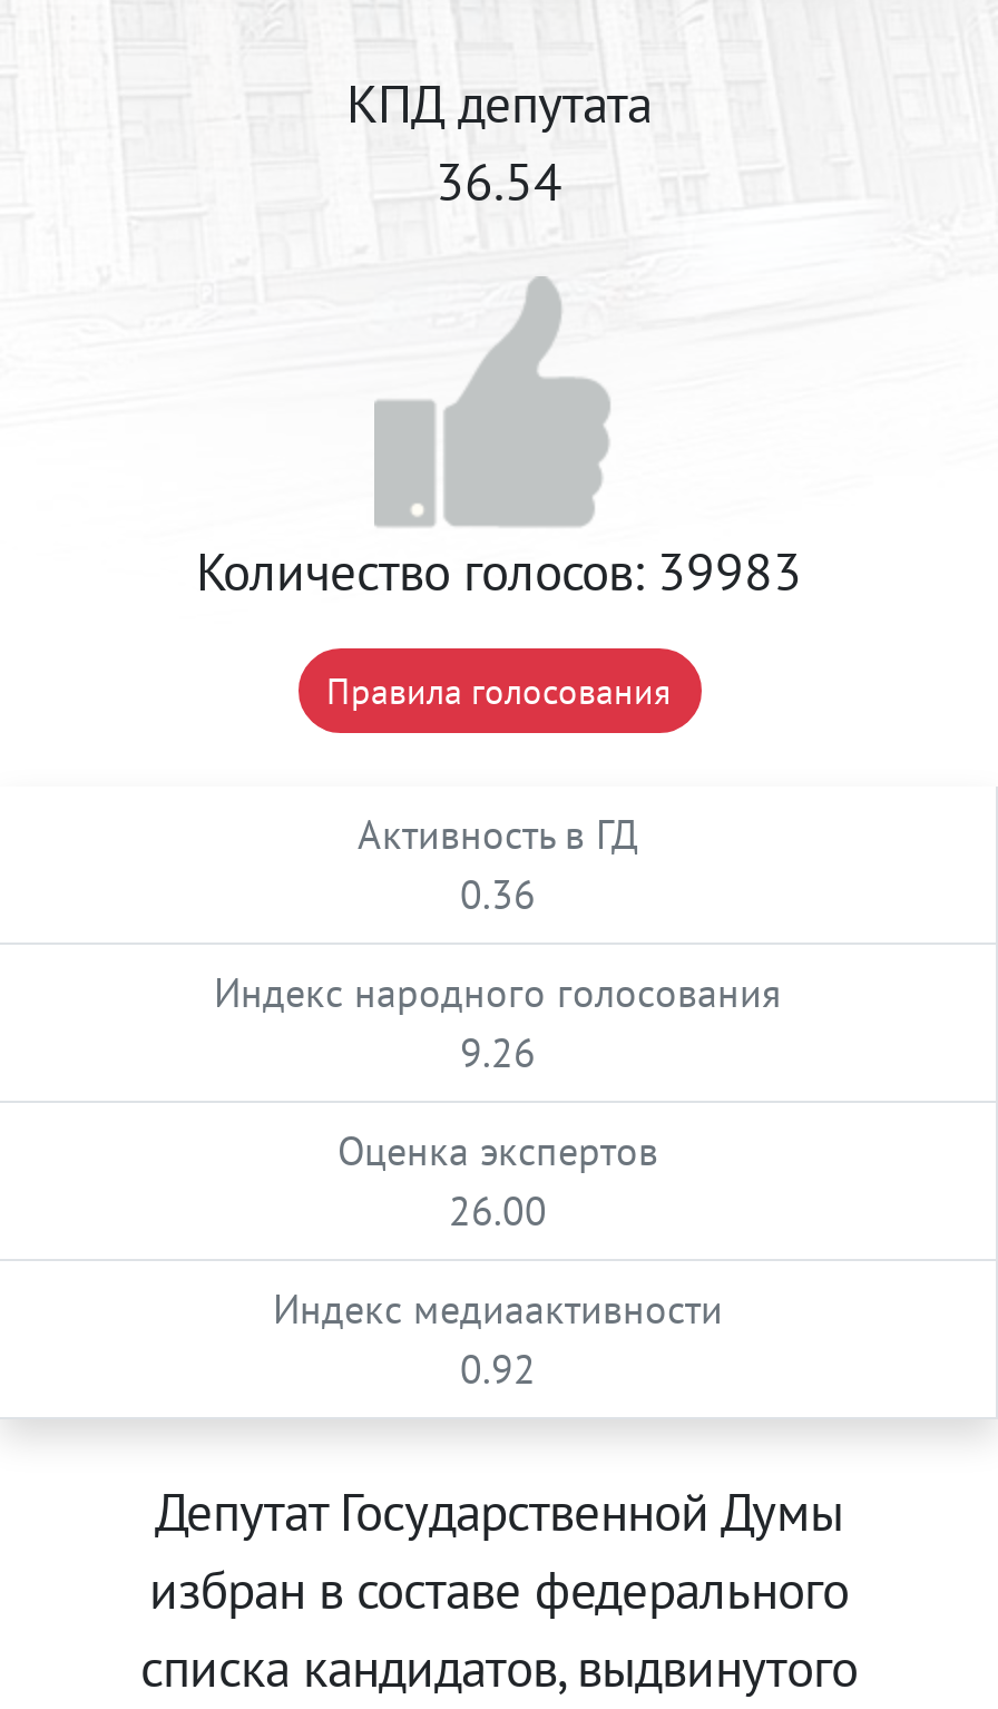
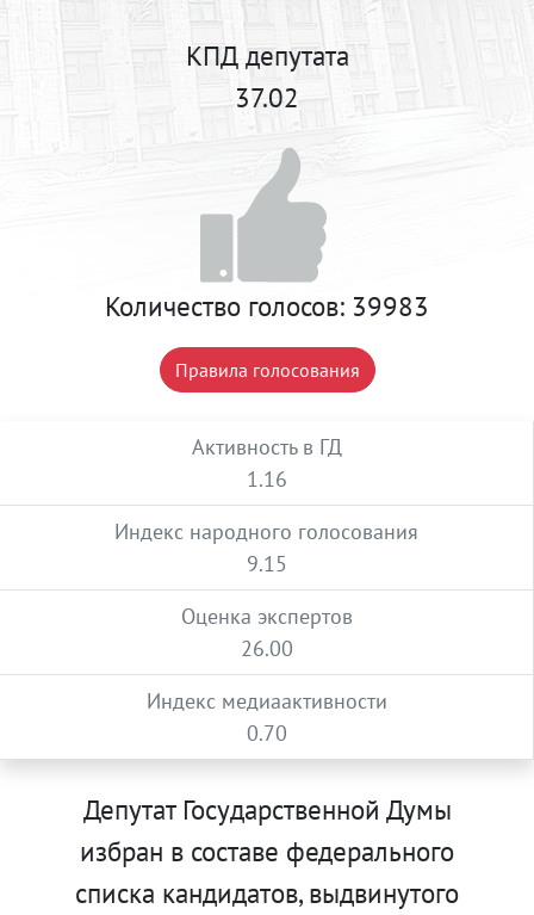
[436,147,562,214] 36.54 -> [235,79,299,115] 37.02
[460,869,536,920] 0.36 -> [246,465,287,493] 1.16
[460,1027,536,1079] 9.26 -> [246,550,287,578] 9.15
[460,1344,536,1395] 0.92 -> [246,719,287,747] 0.70

